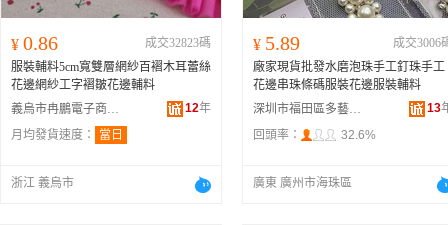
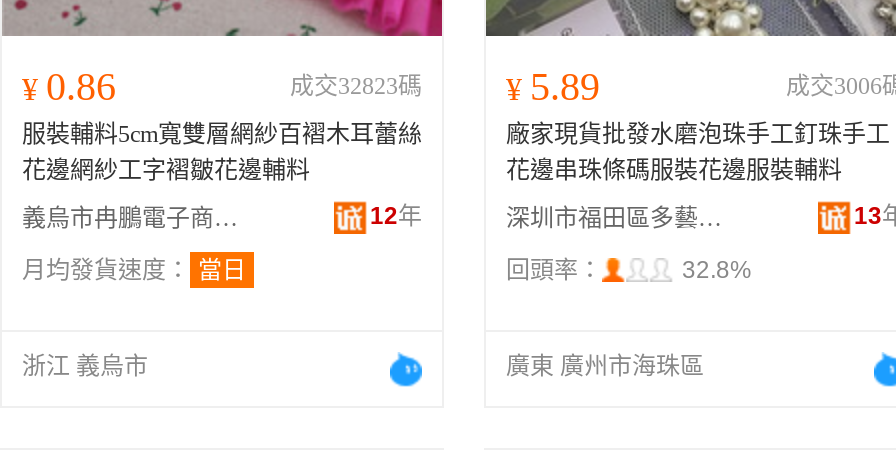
[341,128,376,142] 32.6% -> [682,256,752,284] 32.8%

